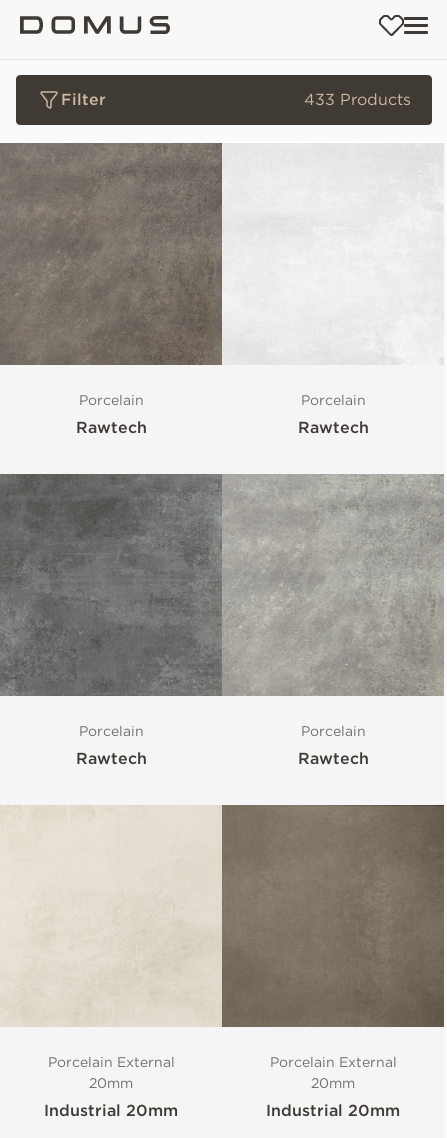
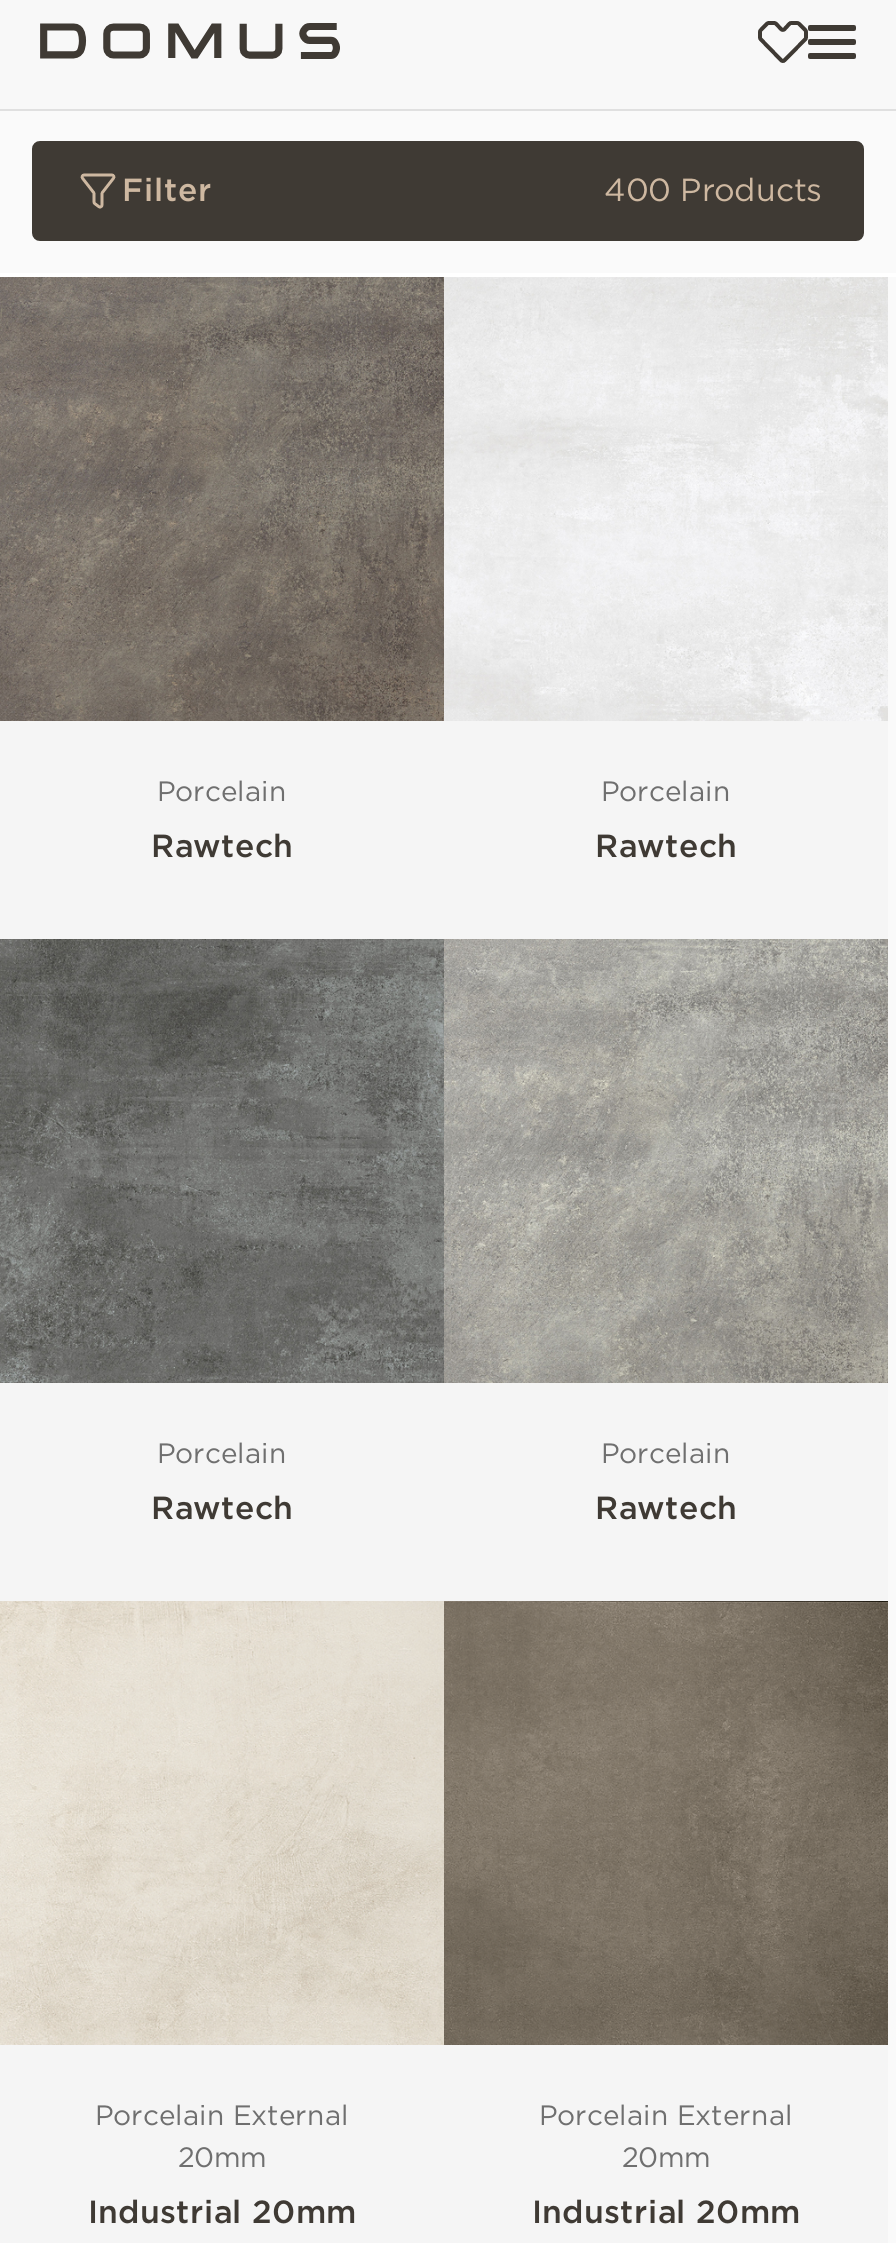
[304,90,411,109] 433 Products -> [604,171,822,209] 400 Products

